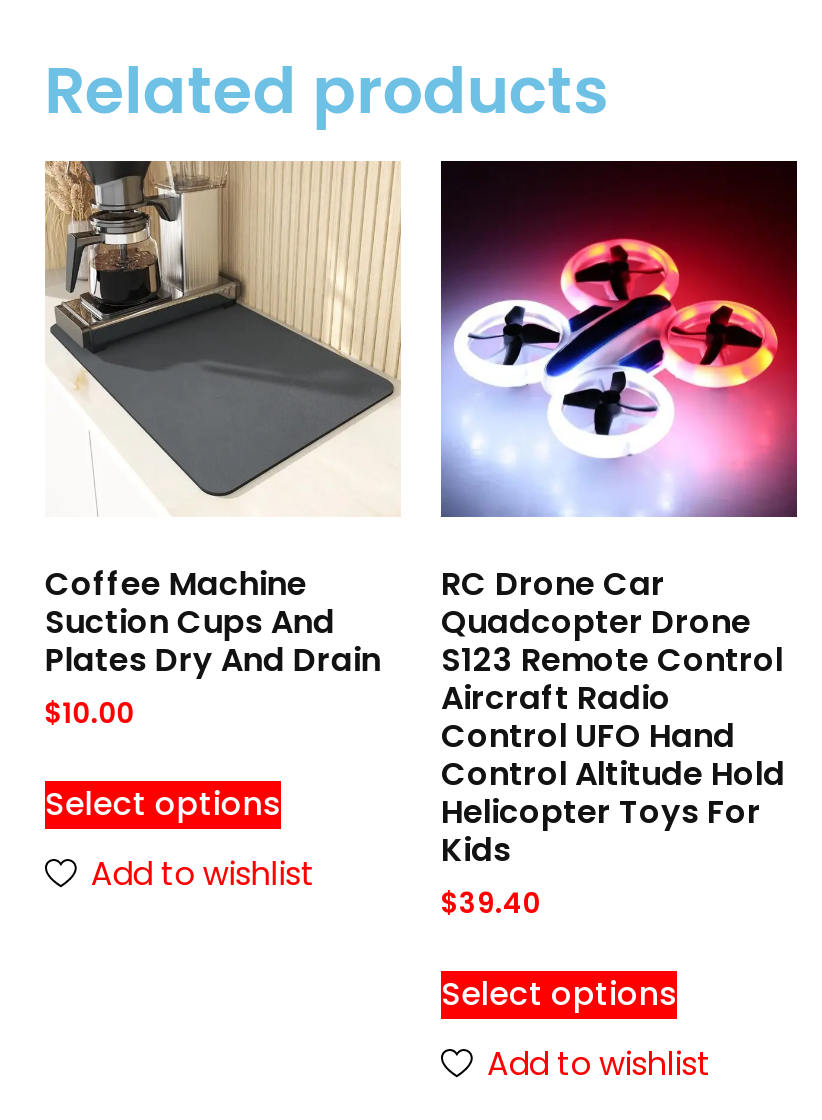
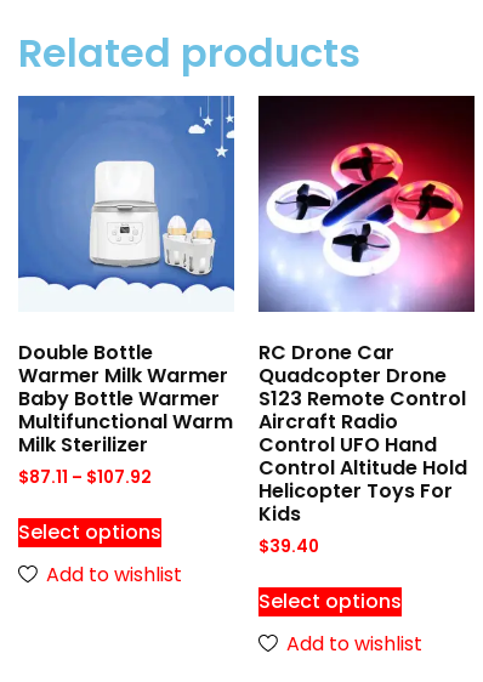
[43,159,403,732] [image] | Coffee Machine | Suction Cups And | Plates Dry And Drain | $10.00 -> [17,95,235,489] [image] | Double Bottle | Warmer Milk Warmer | Baby Bottle Warmer | Multifunctional Warm | Milk Sterilizer | $87.11 – $107.92
moved [45,780,315,896] -> [18,518,182,588]: Select options | Add to wishlist

